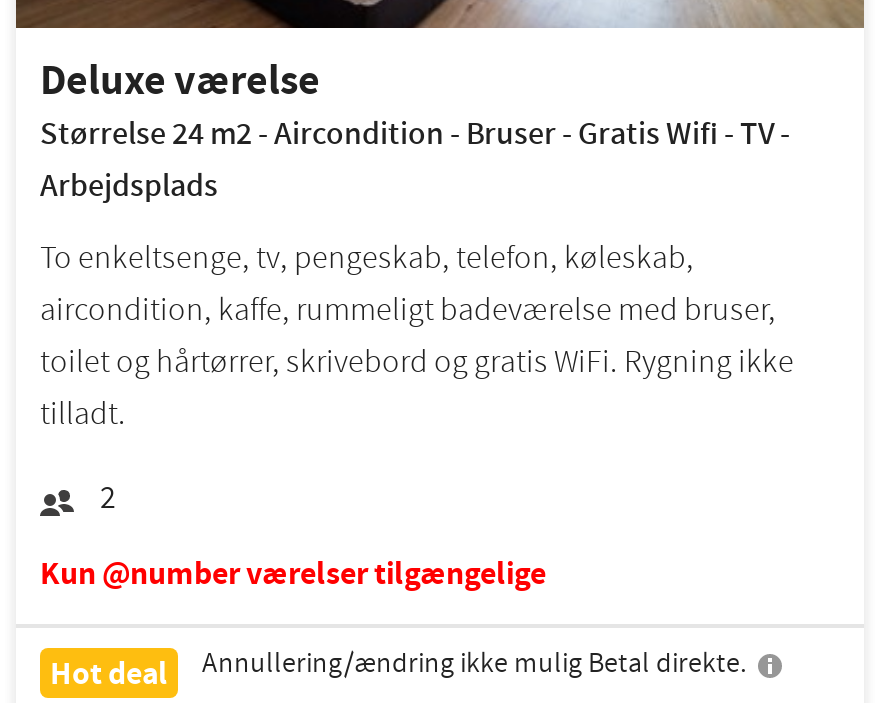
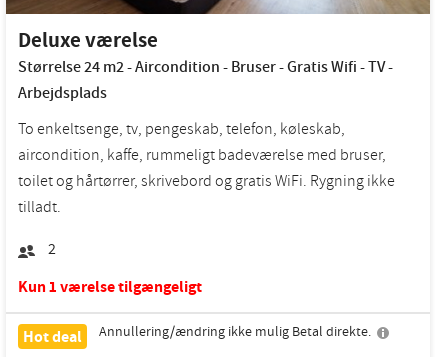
[40,552,546,594] Kun @number værelser tilgængelige -> [18,276,202,297] Kun 1 værelse tilgængeligt

